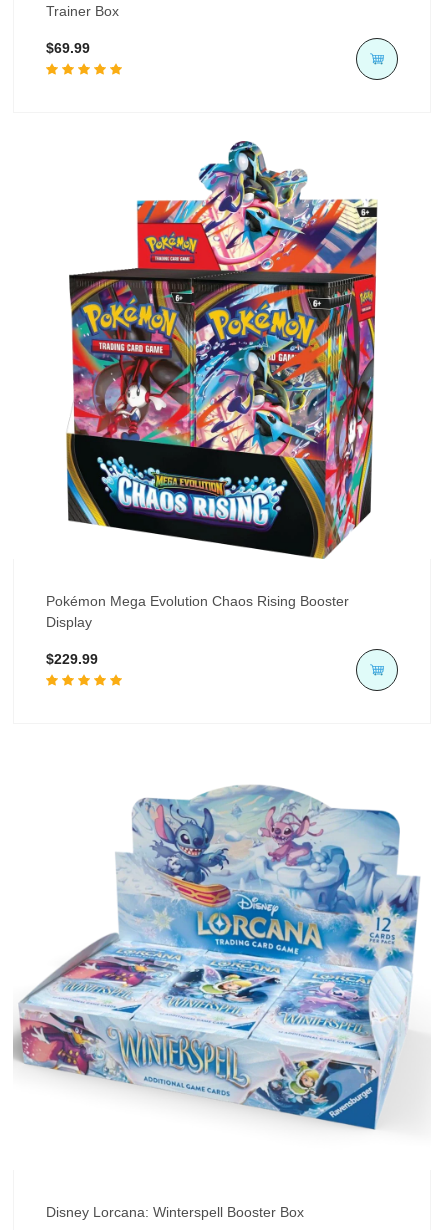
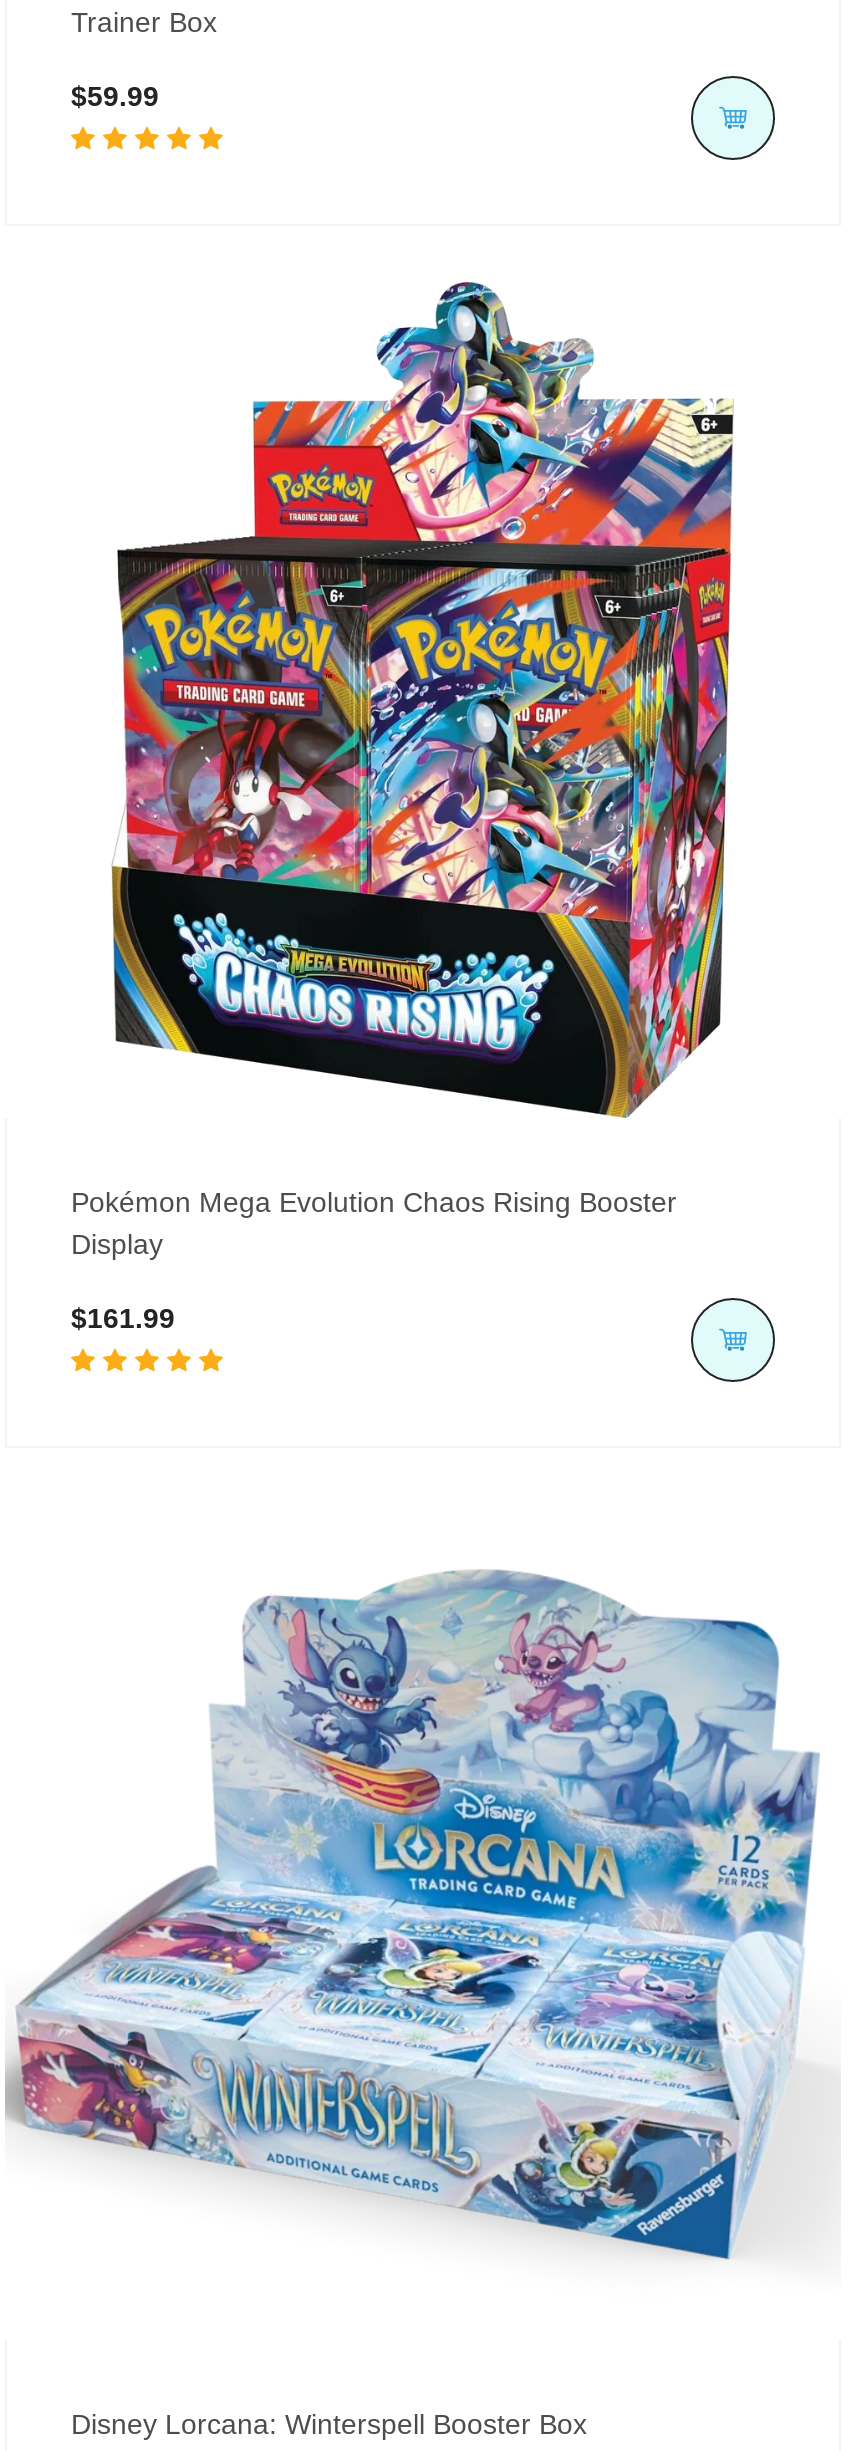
[46,40,90,56] $69.99 -> [71,80,159,112] $59.99
[46,651,98,667] $229.99 -> [71,1302,175,1334] $161.99

